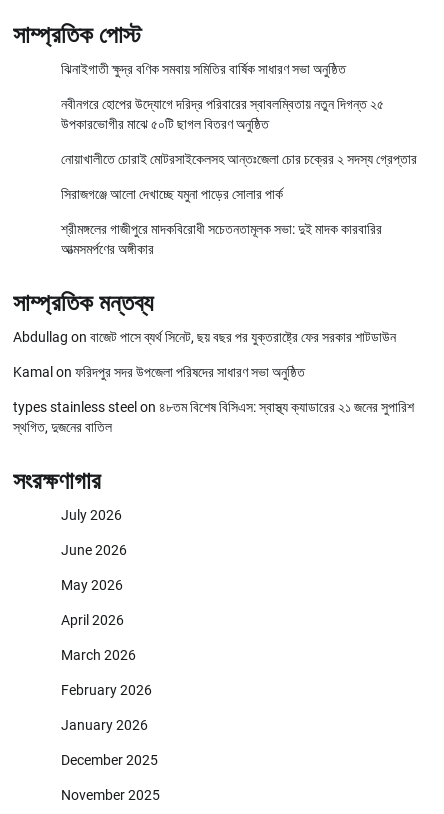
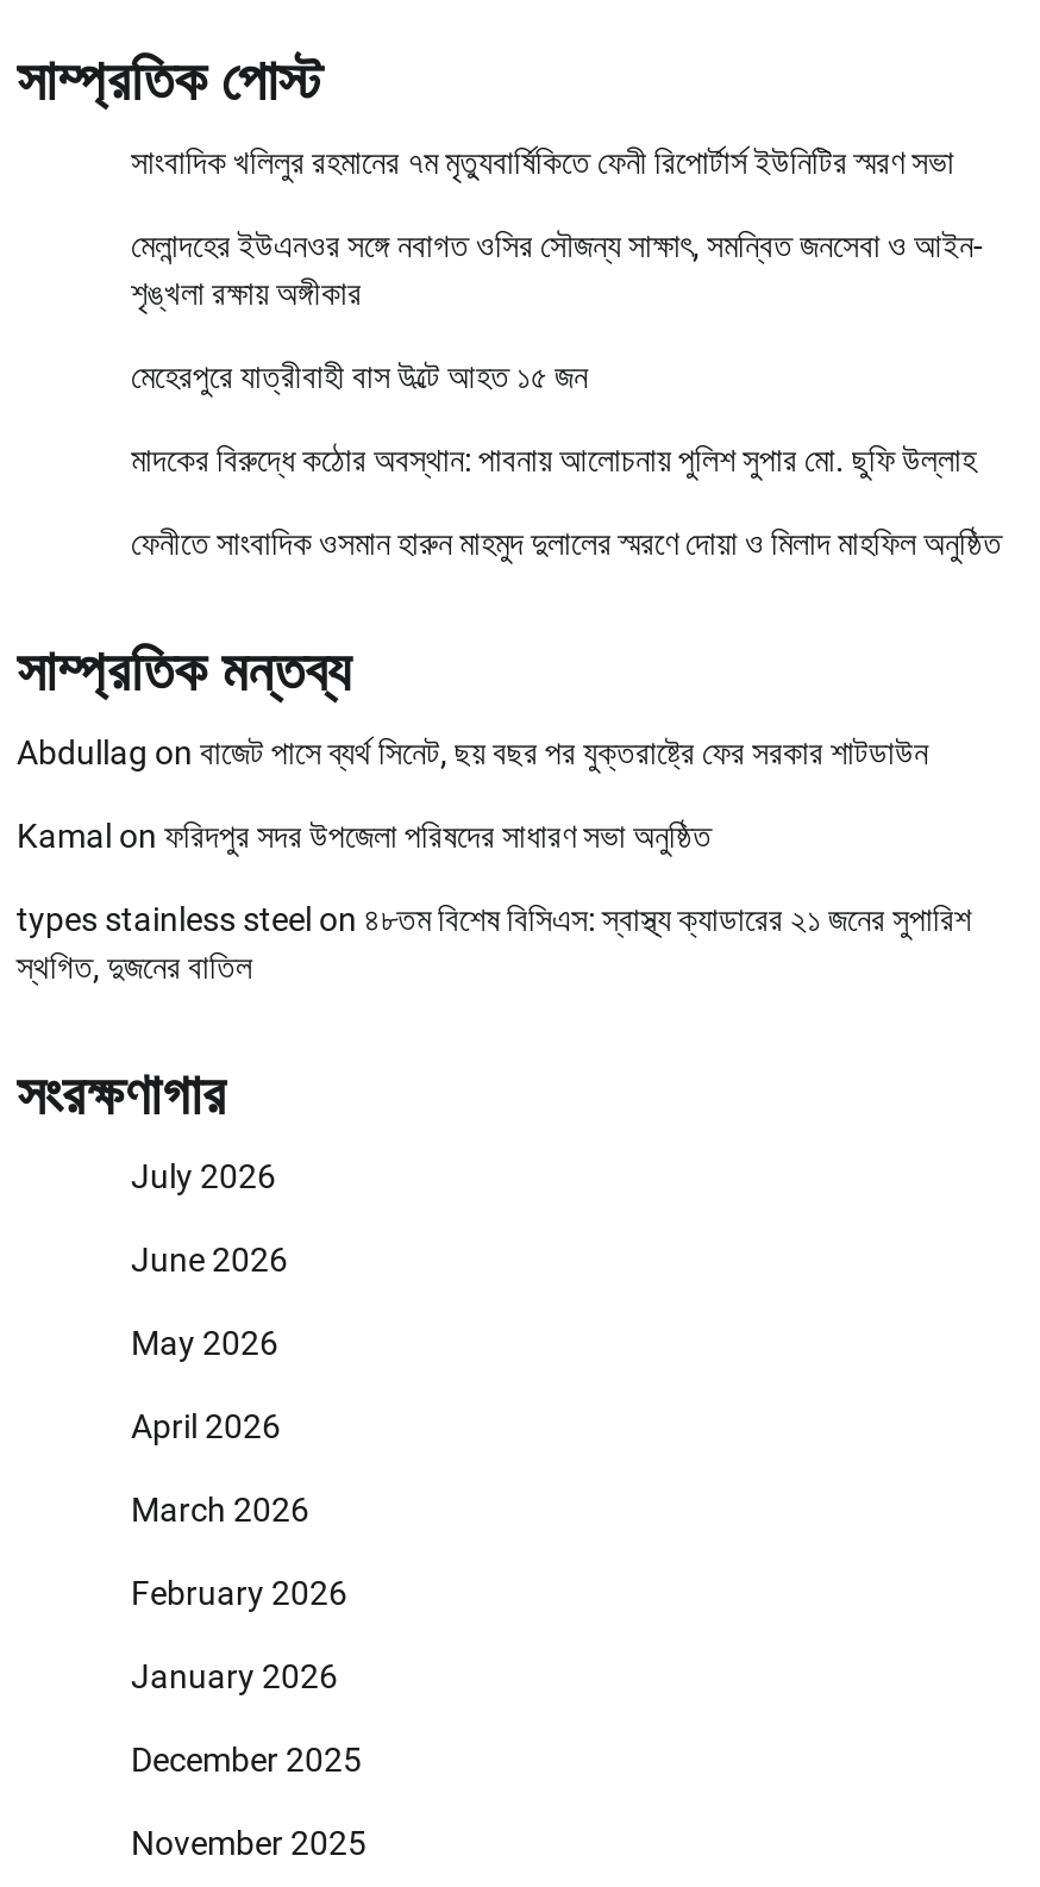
[61,61,346,77] ঝিনাইগাতী ক্ষুদ্র বণিক সমবায় সমিতির বার্ষিক সাধারণ সভা অনুষ্ঠিত -> [131,143,954,181] সাংবাদিক খলিলুর রহমানের ৭ম মৃত্যুবার্ষিকিতে ফেনী রিপোর্টার্স ইউনিটির স্মরণ সভা
[61,96,384,132] নবীনগরে হোপের উদ্যোগে দরিদ্র পরিবারের স্বাবলম্বিতায় নতুন দিগন্ত ২৫ | উপকারভোগীর মাঝে ৫০টি ছাগল বিতরণ অনুষ্ঠিত -> [131,226,983,312] মেলান্দহের ইউএনওর সঙ্গে নবাগত ওসির সৌজন্য সাক্ষাৎ, সমন্বিত জনসেবা ও আইন- | শৃঙ্খলা রক্ষায় অঙ্গীকার
[61,151,417,167] নোয়াখালীতে চোরাই মোটরসাইকেলসহ আন্তঃজেলা চোর চক্রের ২ সদস্য গ্রেপ্তার -> [131,357,588,395] মেহেরপুরে যাত্রীবাহী বাস উল্টে আহত ১৫ জন
[61,186,283,202] সিরাজগঞ্জে আলো দেখাচ্ছে যমুনা পাড়ের সোলার পার্ক -> [131,440,976,478] মাদকের বিরুদ্ধে কঠোর অবস্থান: পাবনায় আলোচনায় পুলিশ সুপার মো. ছুফি উল্লাহ
[61,221,382,257] শ্রীমঙ্গলের গাজীপুরে মাদকবিরোধী সচেতনতামূলক সভা: দুই মাদক কারবারির | আত্মসমর্পণের অঙ্গীকার -> [131,524,1002,562] ফেনীতে সাংবাদিক ওসমান হারুন মাহমুদ দুলালের স্মরণে দোয়া ও মিলাদ মাহফিল অনুষ্ঠিত

